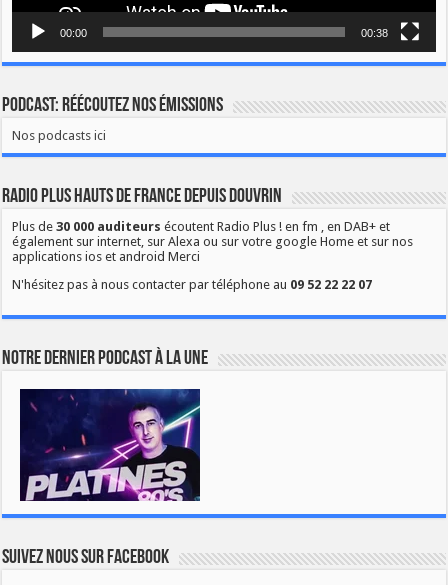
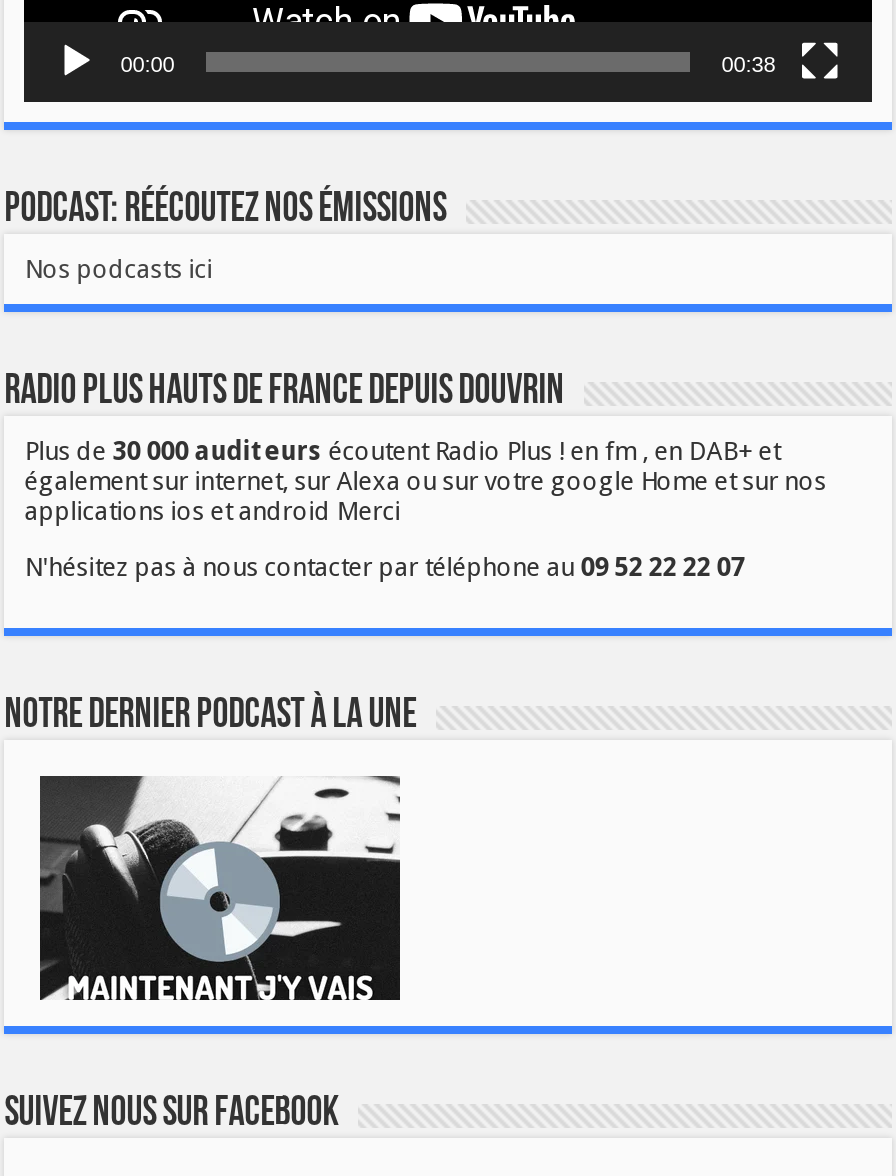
[20,388,201,502] [image] -> [40,775,400,1003] [image]

